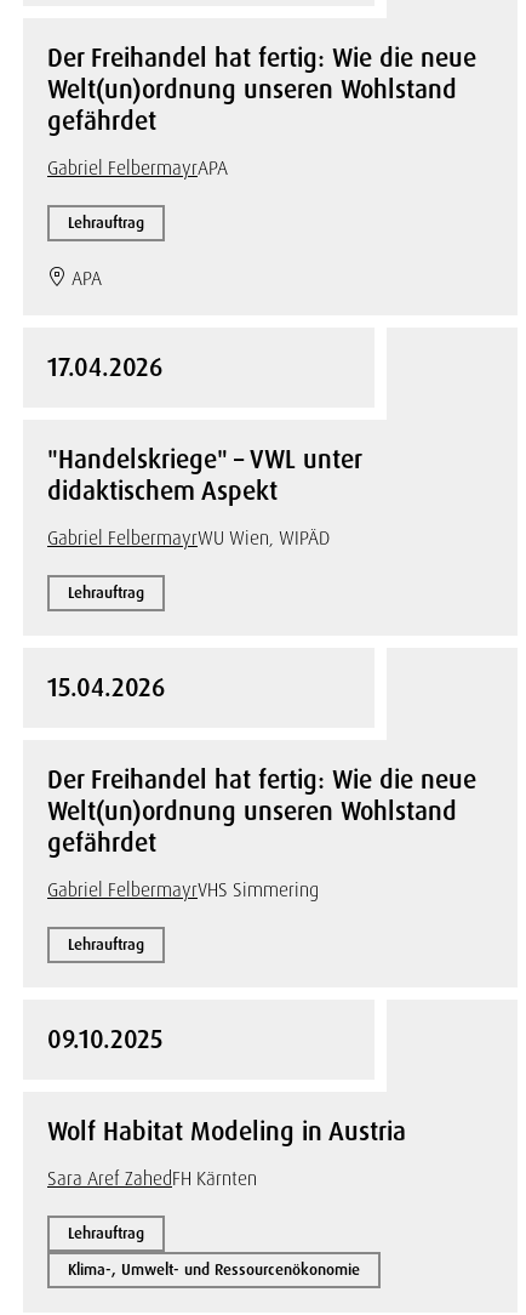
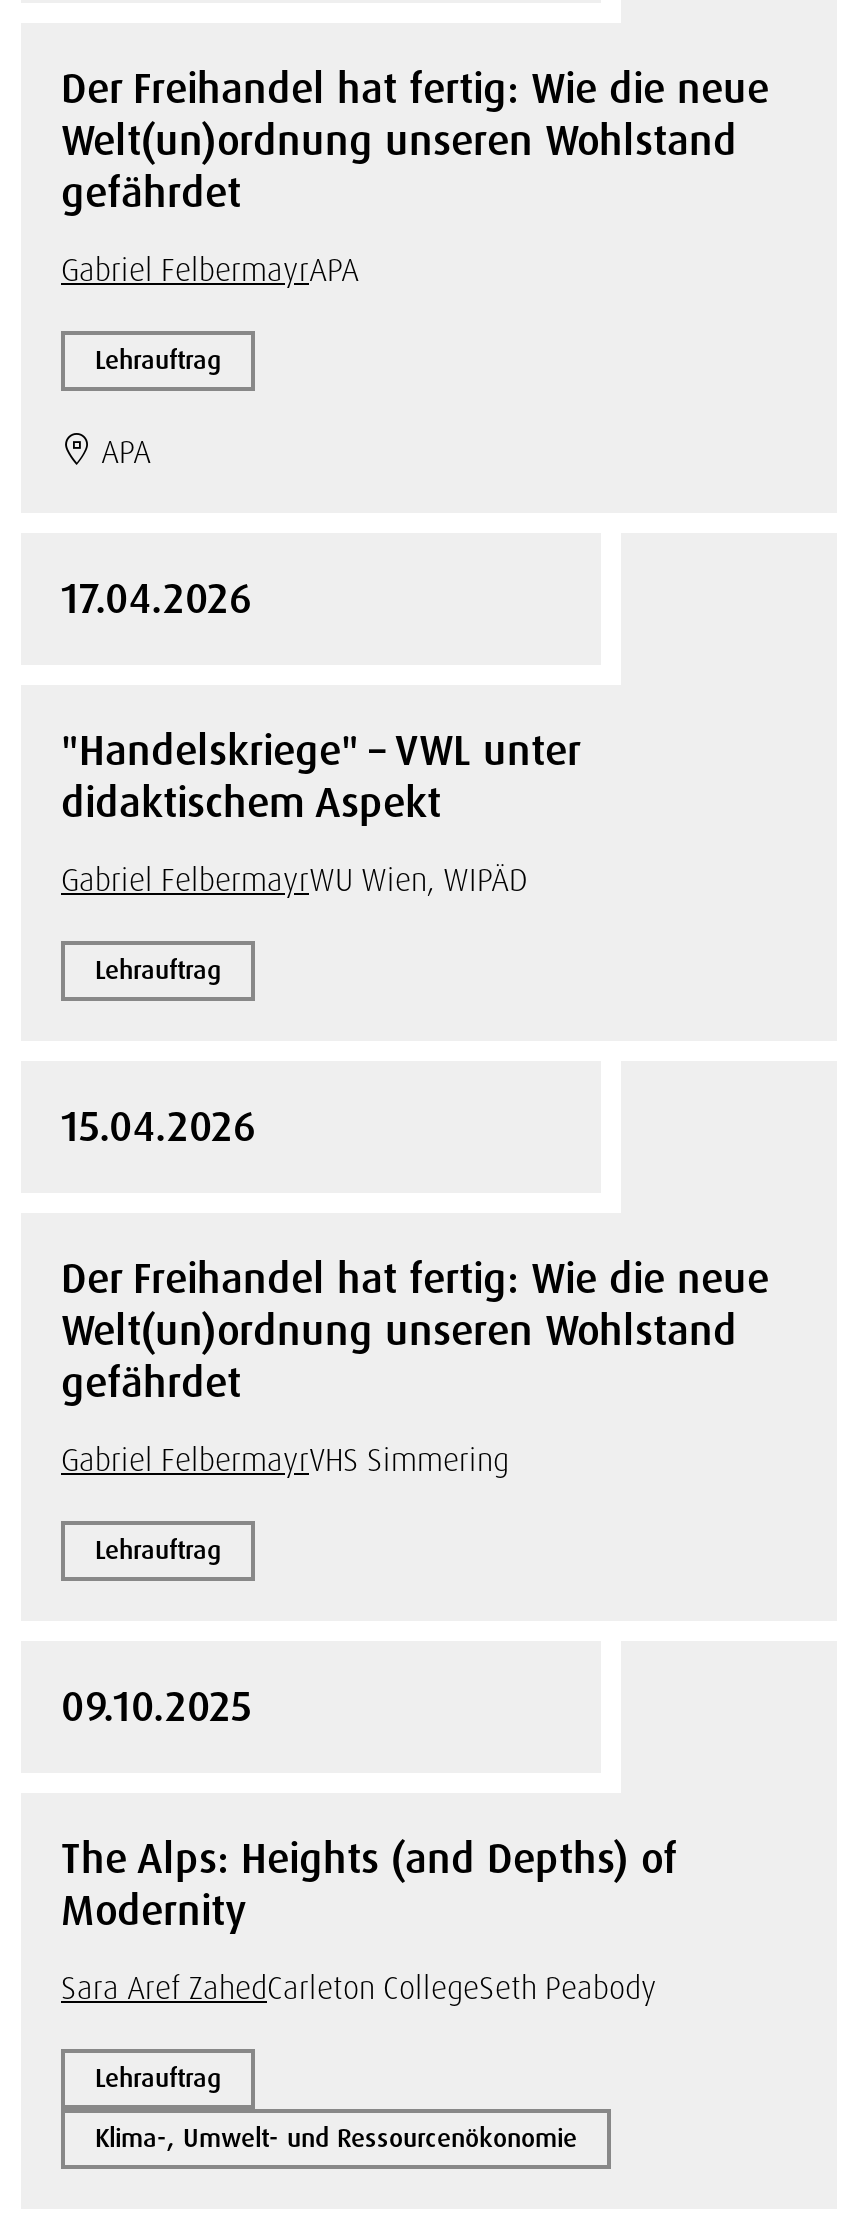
[47,1115,406,1149] Wolf Habitat Modeling in Austria -> [61,1831,677,1939] The Alps: Heights (and Depths) of | Modernity
[47,1166,257,1191] Sara Aref ZahedFH Kärnten -> [61,1967,657,2009] Sara Aref ZahedCarleton CollegeSeth Peabody

